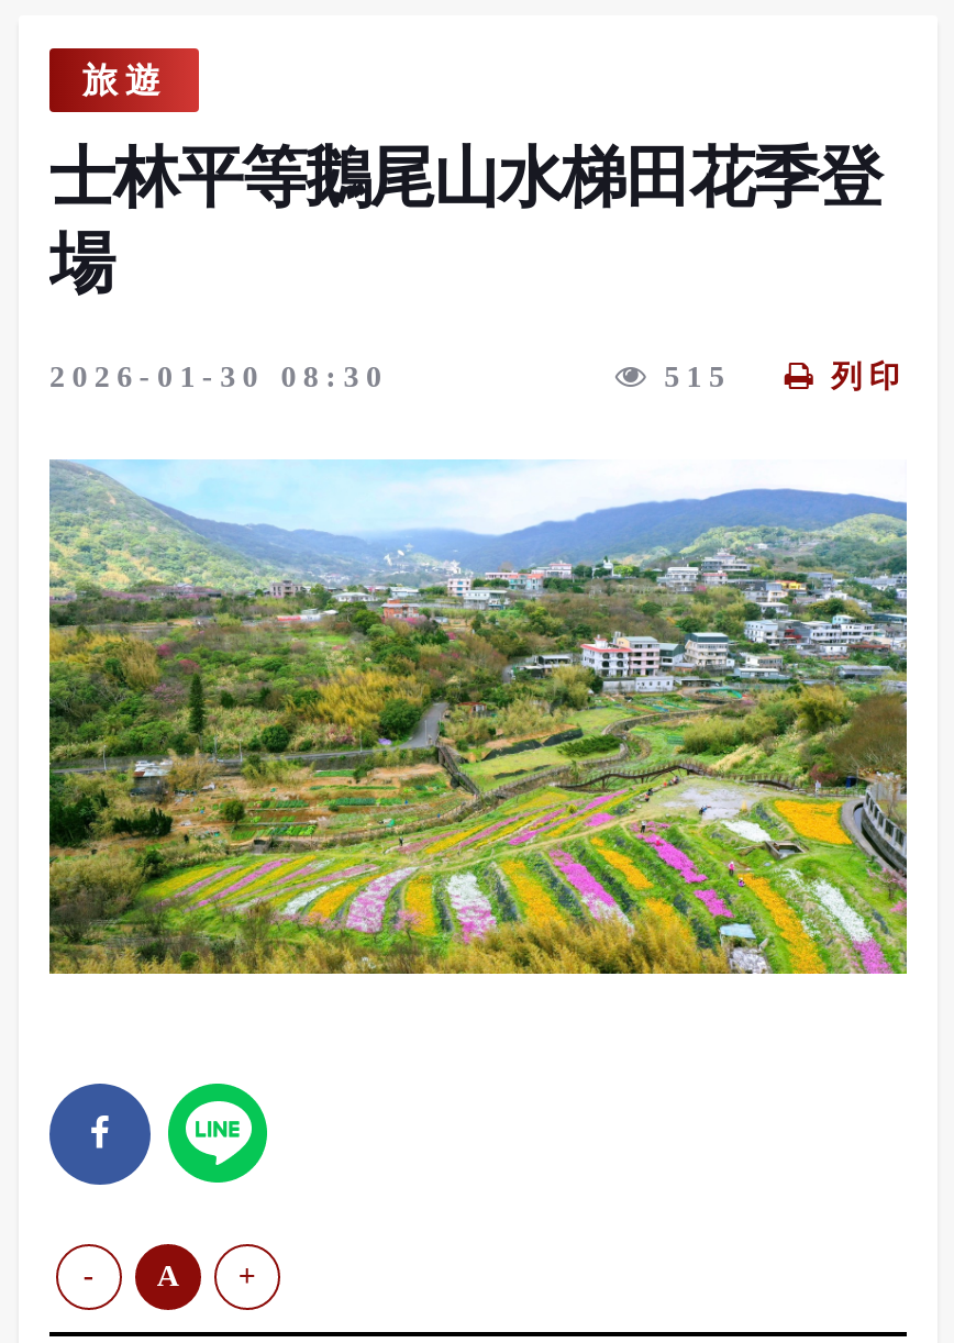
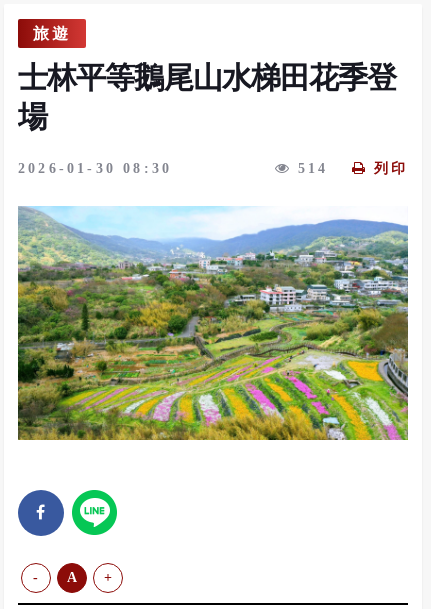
[664,360,731,393] 515 -> [298,161,328,176] 514

